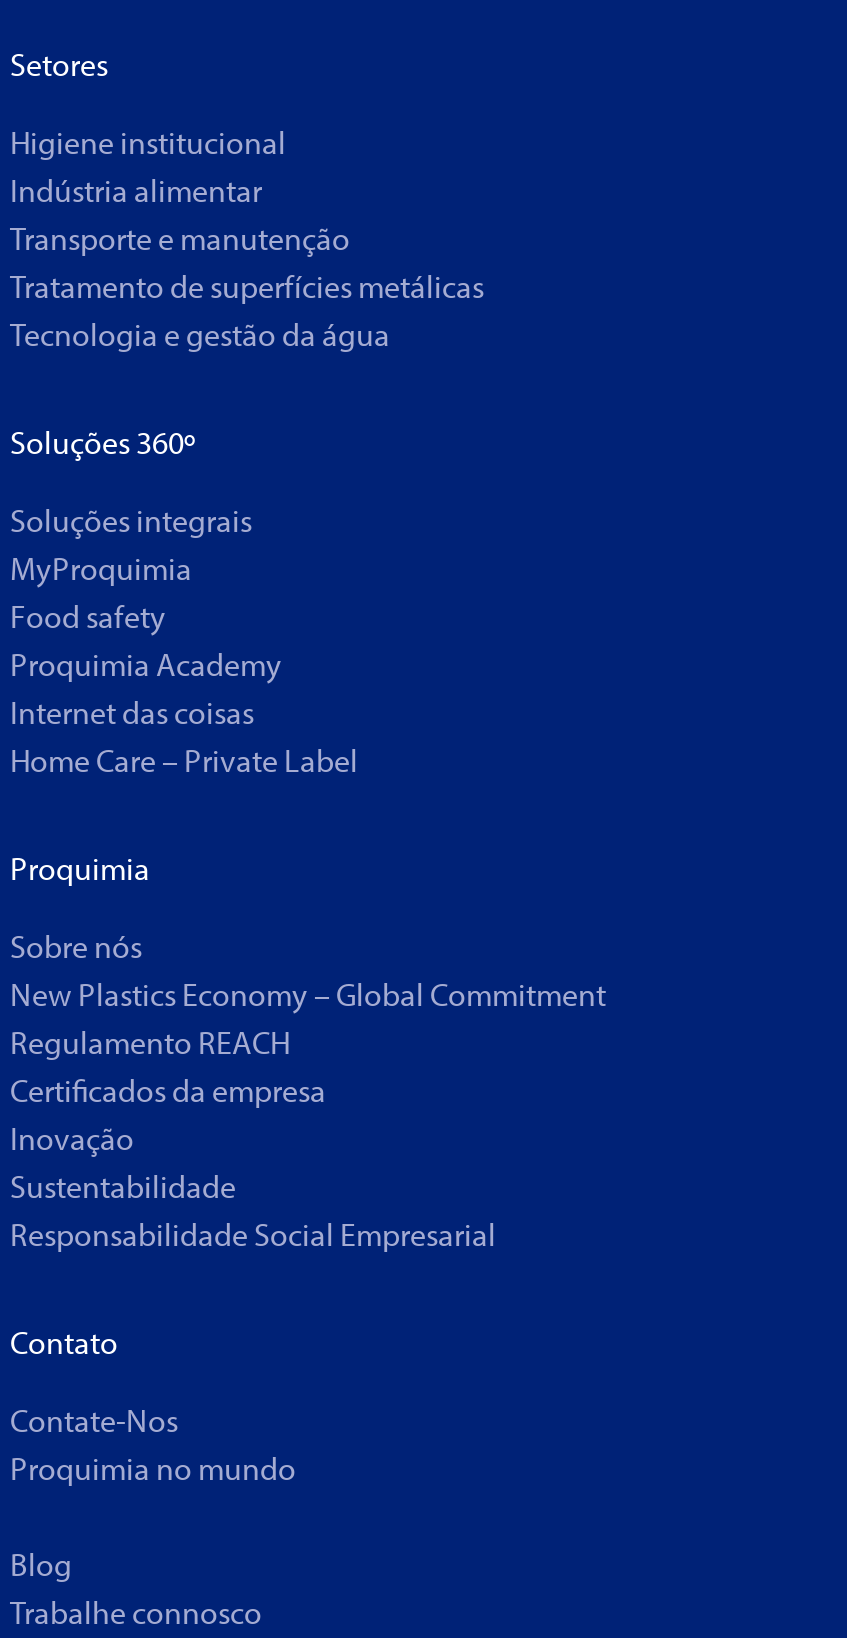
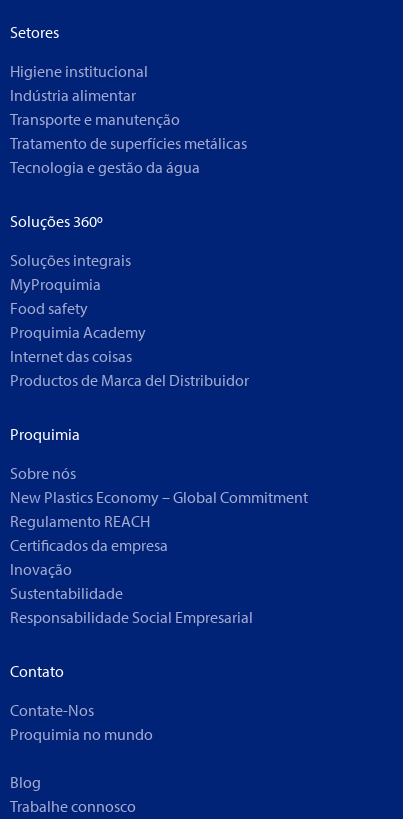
[10,741,358,781] Home Care – Private Label -> [10,370,249,390] Productos de Marca del Distribuidor

